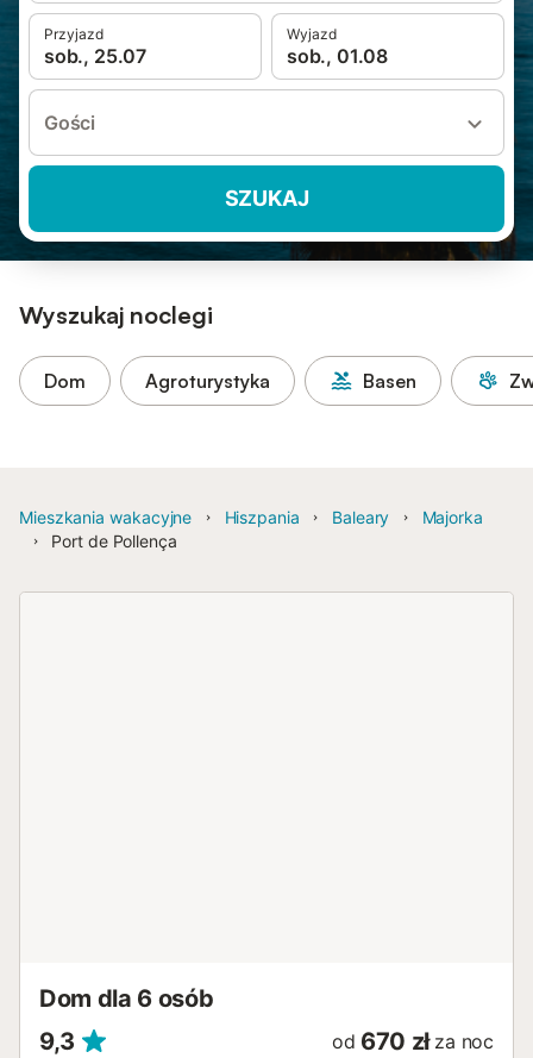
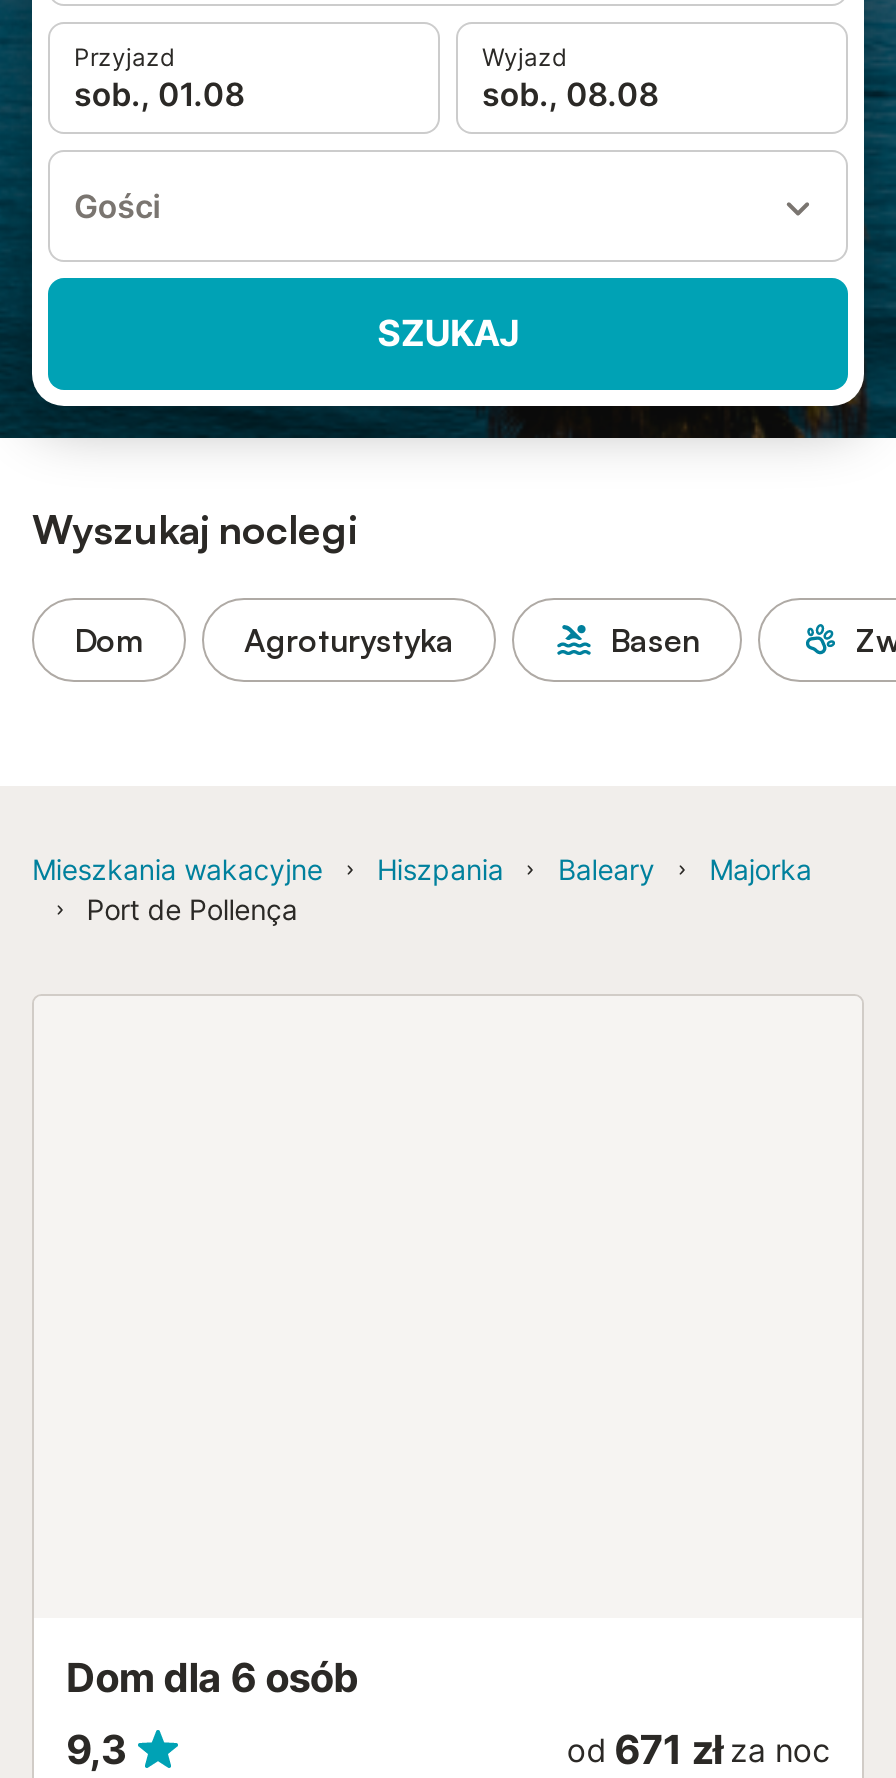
[44,44,146,68] sob., 25.07 -> [74,74,244,114] sob., 01.08
[287,44,388,68] sob., 01.08 -> [482,74,658,114] sob., 08.08
[332,1026,494,1055] od 670 zł za noc -> [567,1725,830,1773] od 671 zł za noc

